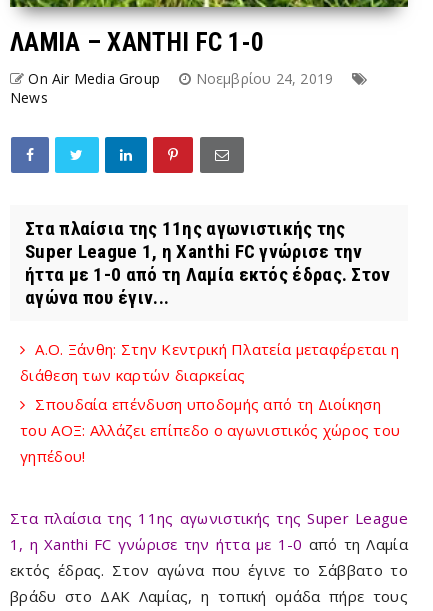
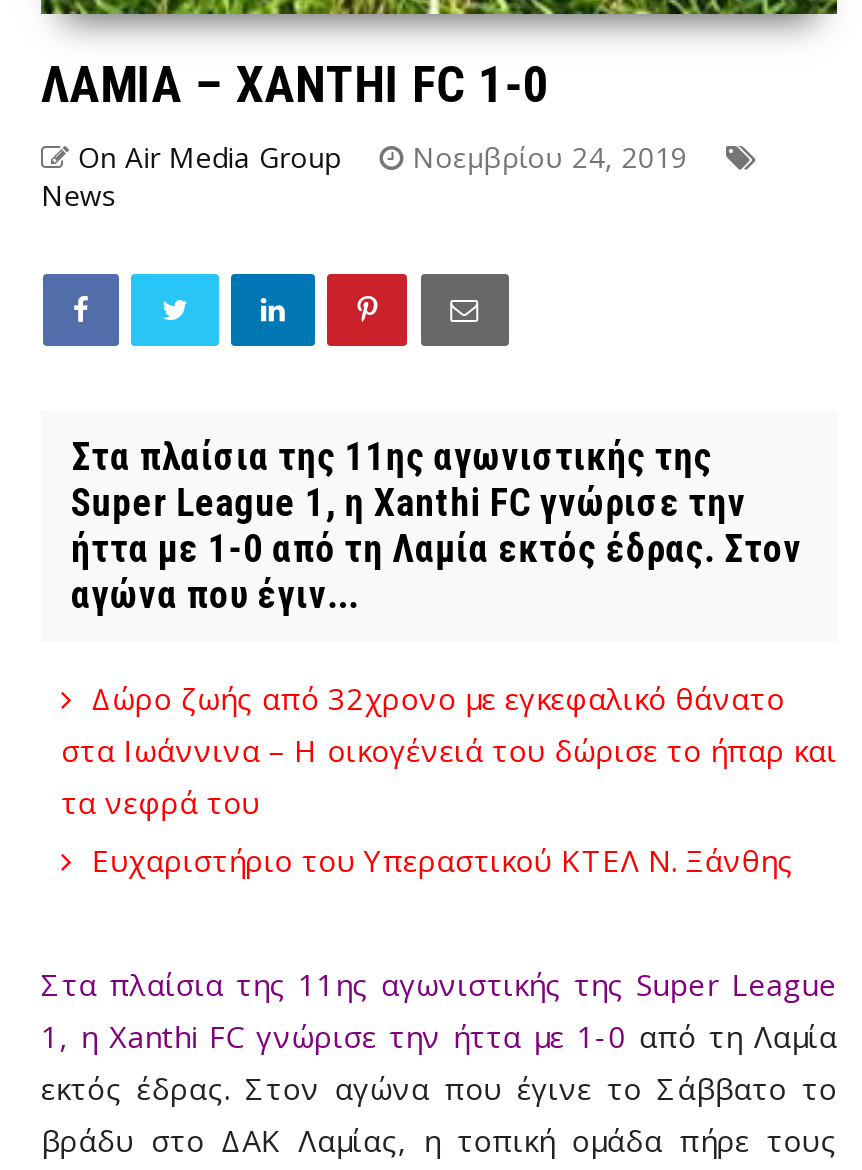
[20,339,400,466] Α.Ο. Ξάνθη: Στην Κεντρική Πλατεία μεταφέρεται η | διάθεση των καρτών διαρκείας | Σπουδαία επένδυση υποδομής από τη Διοίκηση | του ΑΟΞ: Αλλάζει επίπεδο ο αγωνιστικός χώρος του | γηπέδου! -> [61,678,837,880] Δώρο ζωής από 32χρονο με εγκεφαλικό θάνατο | στα Ιωάννινα – Η οικογένειά του δώρισε το ήπαρ και | τα νεφρά του | Ευχαριστήριο του Υπεραστικού ΚΤΕΛ Ν. Ξάνθης

